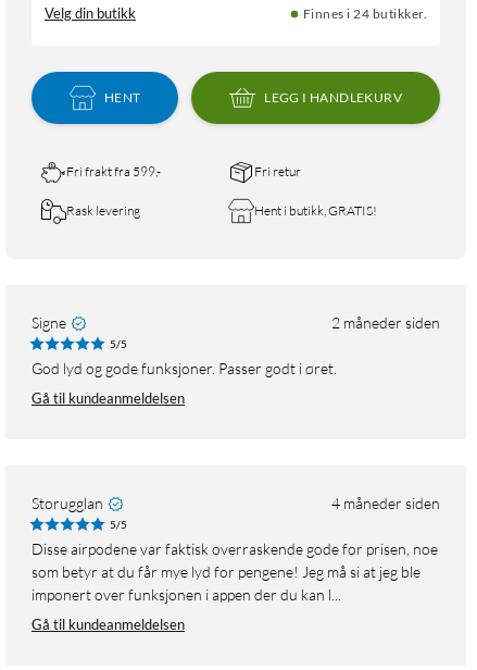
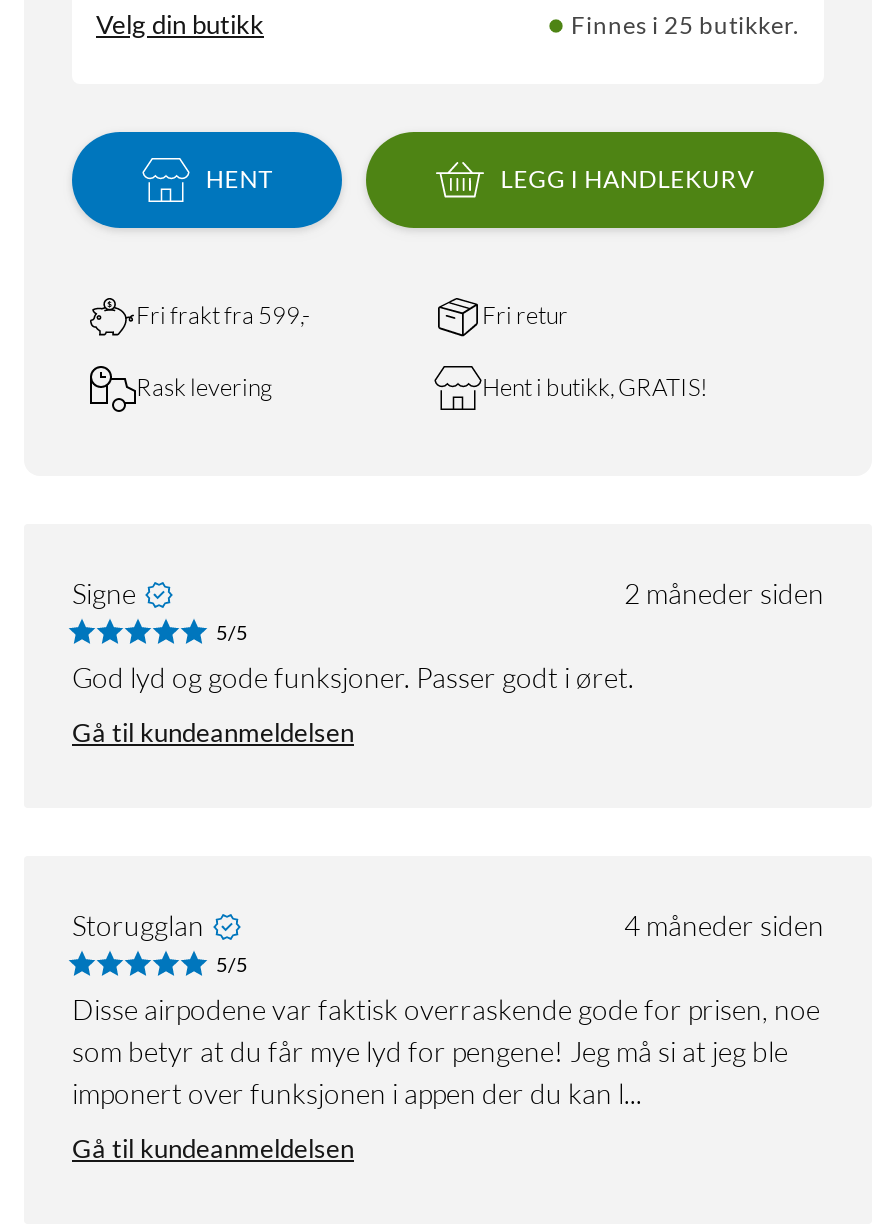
[303,5,427,22] Finnes i 24 butikker. -> [571,10,800,40] Finnes i 25 butikker.

